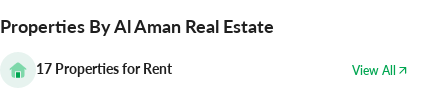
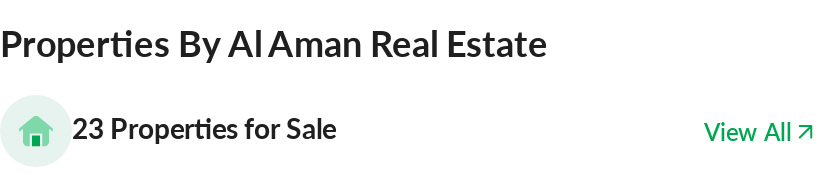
[36,59,172,78] 17 Properties for Rent -> [72,108,336,146] 23 Properties for Sale

